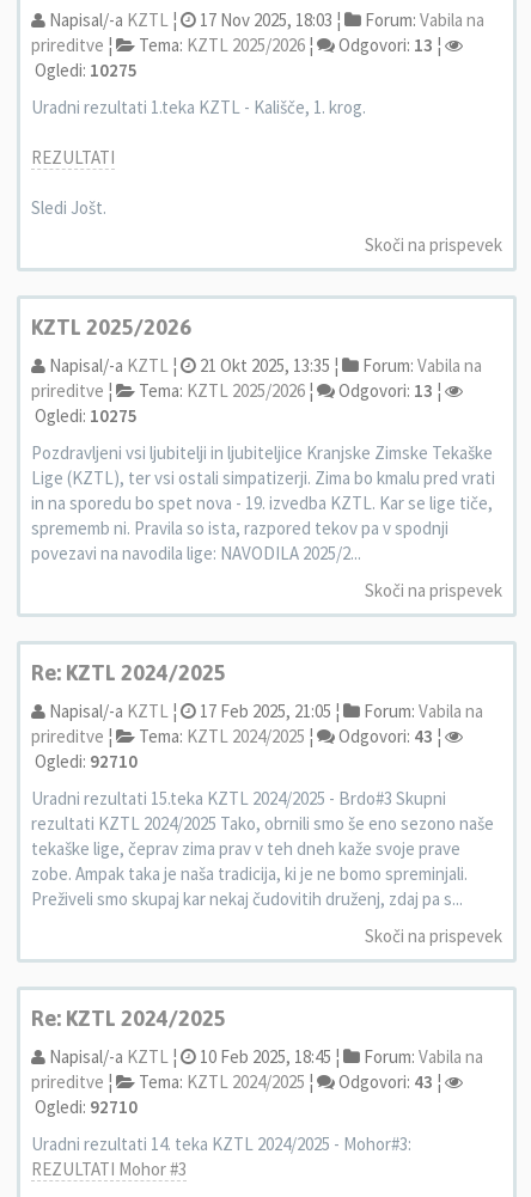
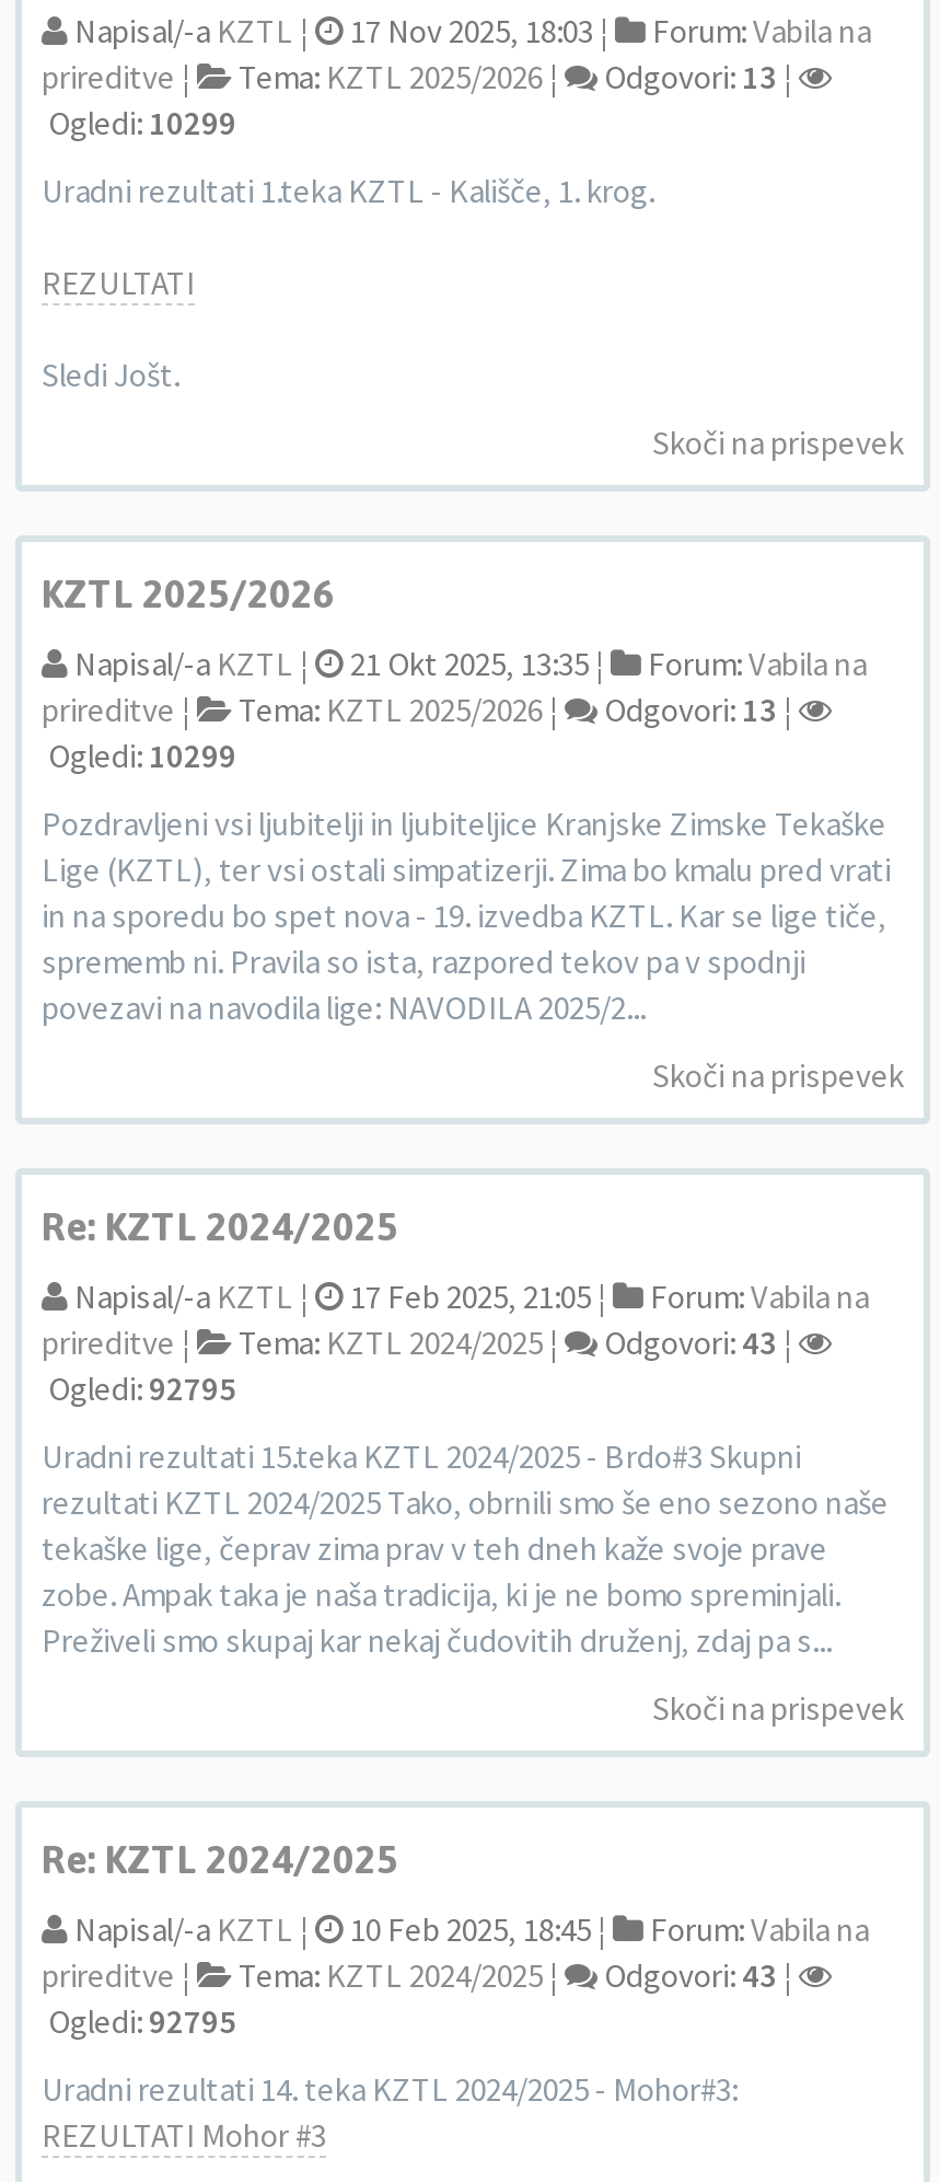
[31,59,138,81] Ogledi: 10275 -> [42,102,236,143] Ogledi: 10299
[31,404,138,427] Ogledi: 10275 -> [42,735,236,776] Ogledi: 10299
[31,750,138,772] Ogledi: 92710 -> [42,1367,236,1409] Ogledi: 92795
[31,1095,138,1118] Ogledi: 92710 -> [42,2000,236,2042] Ogledi: 92795

